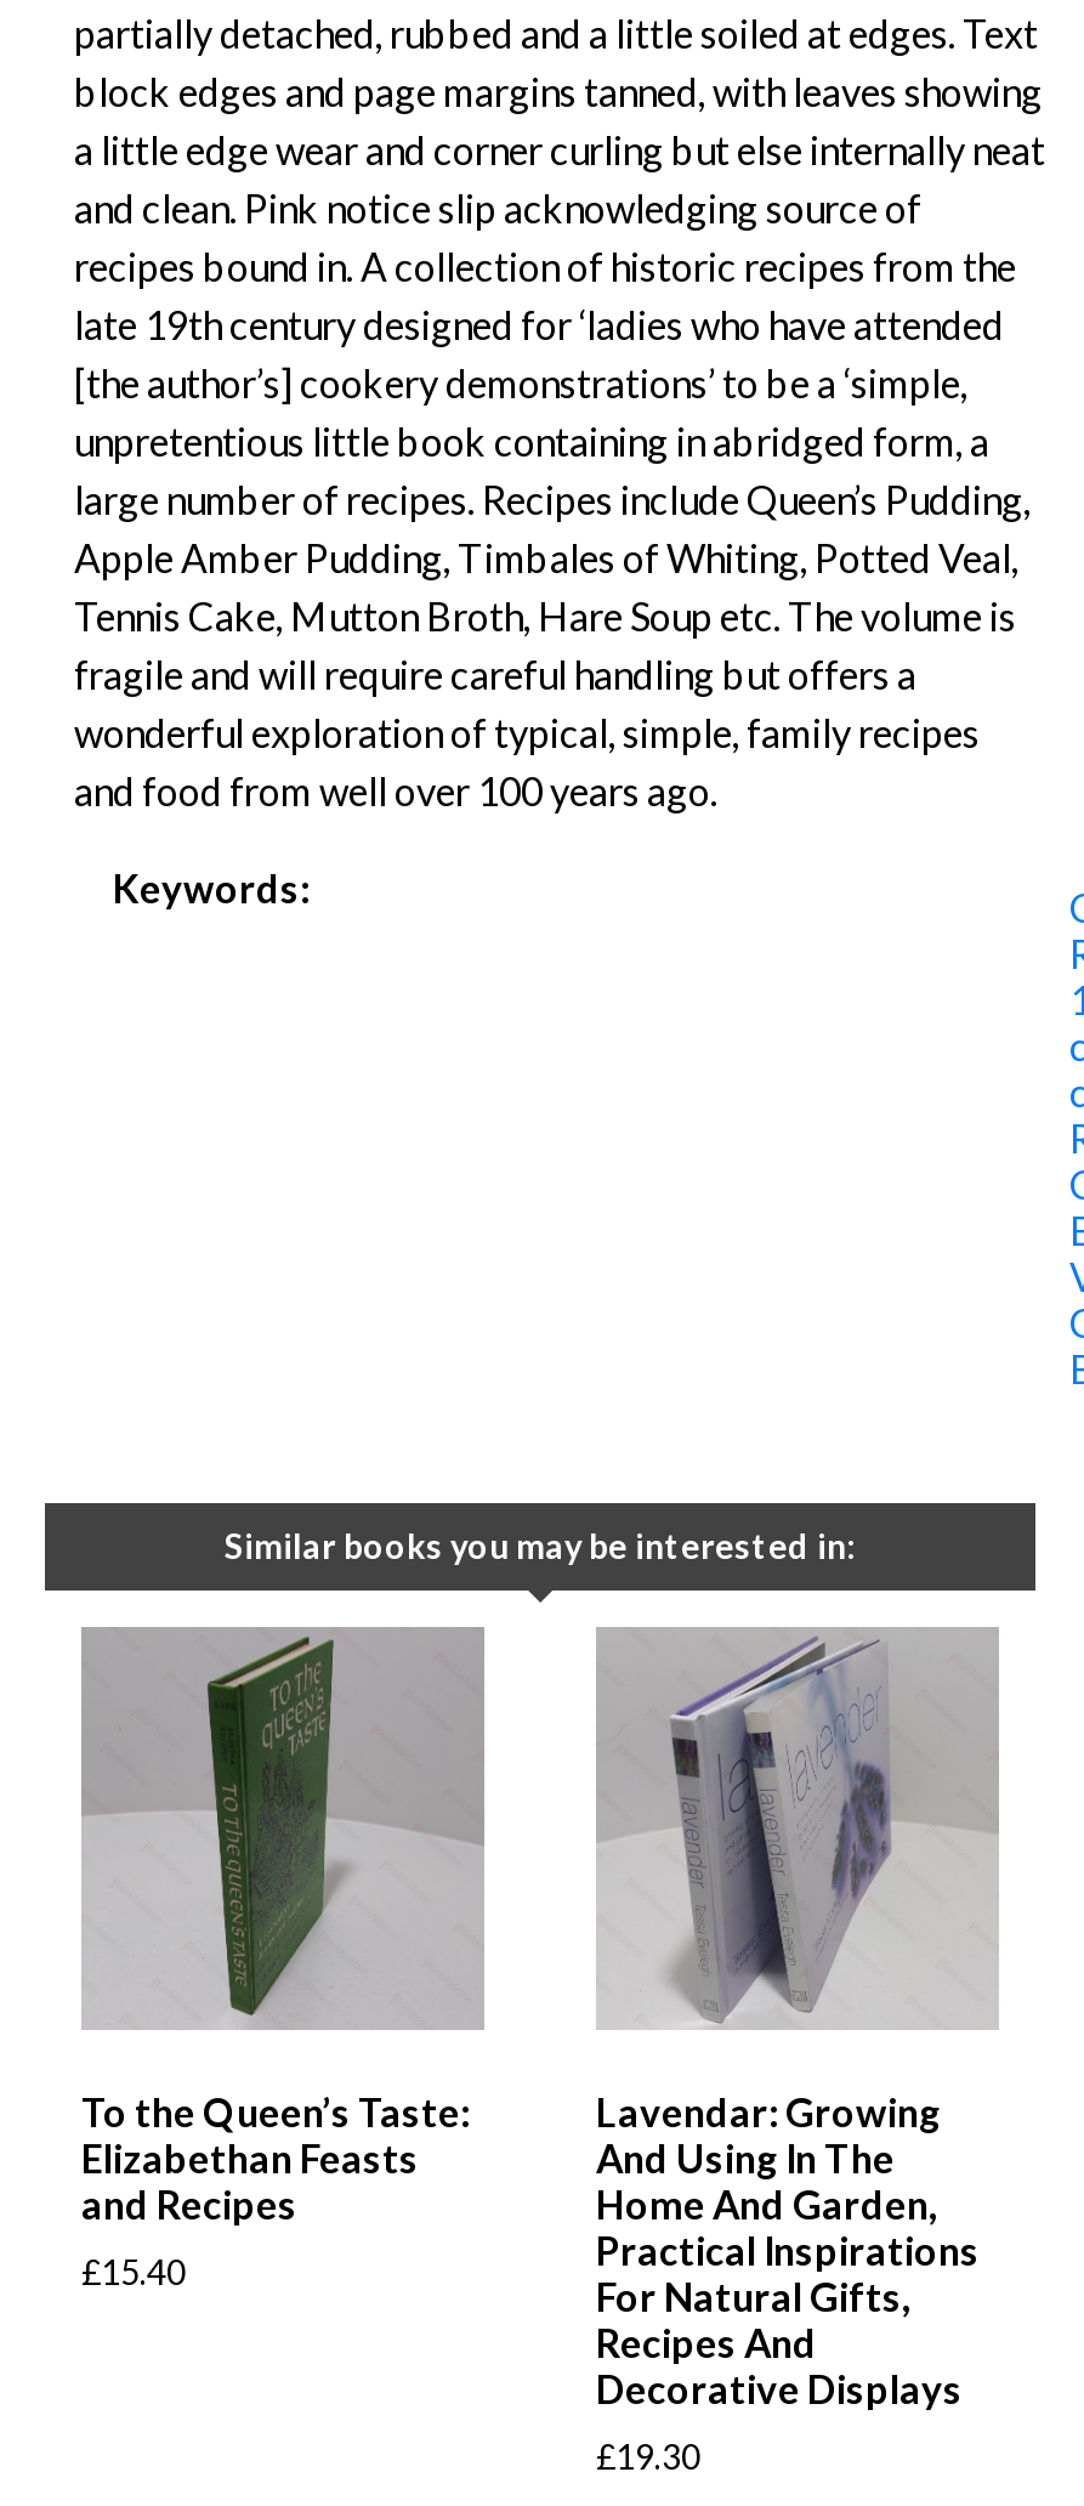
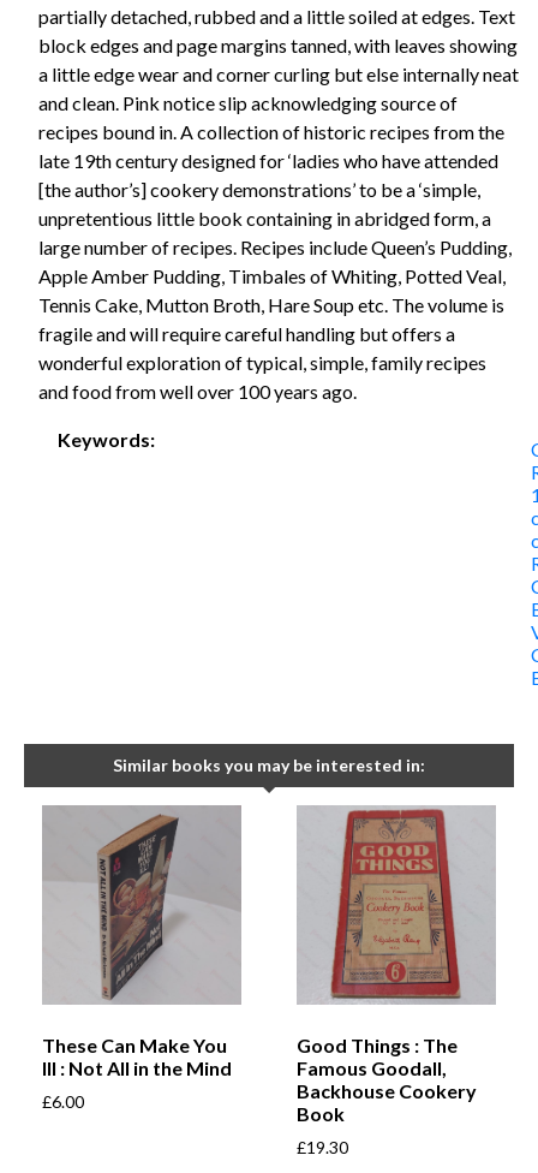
[195,1634,370,2023] [image] -> [97,811,186,957] [image]
[601,1637,994,2023] [image] -> [333,809,459,957] [image]
[81,2089,470,2227] To the Queen’s Taste: | Elizabethan Feasts | and Recipes -> [42,1034,232,1080] These Can Make You | Ill : Not All in the Mind
[596,2089,980,2412] Lavendar: Growing | And Using In The | Home And Garden, | Practical Inspirations | For Natural Gifts, | Recipes And | Decorative Displays -> [297,1034,477,1125] Good Things : The | Famous Goodall, | Backhouse Cookery | Book
[81,2252,186,2293] £15.40 -> [42,1092,84,1112] £6.00

